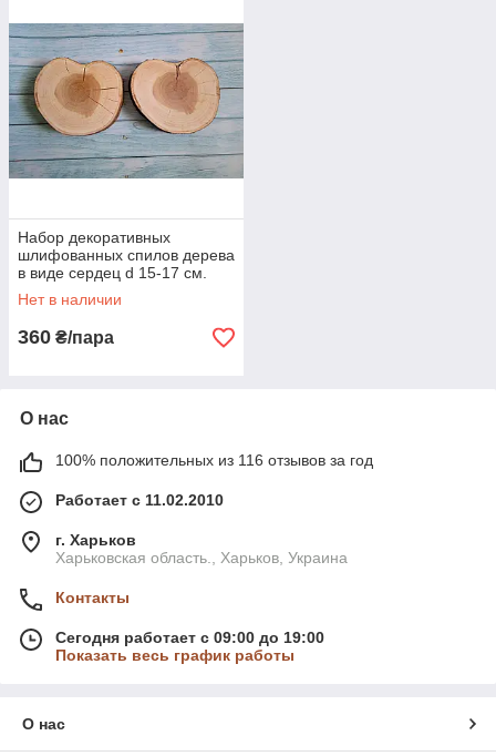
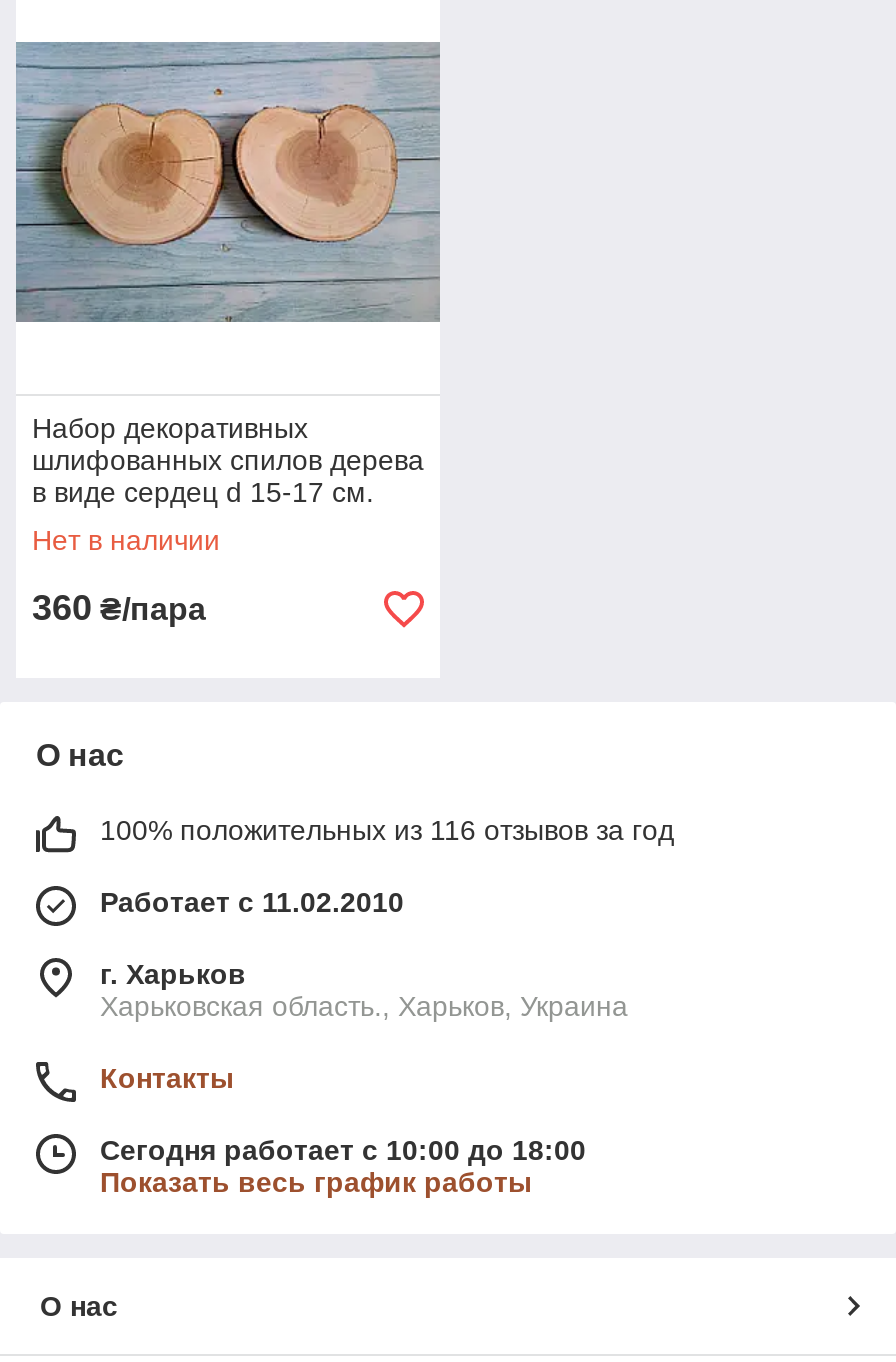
[55,629,324,646] Сегодня работает с 09:00 до 19:00 -> [100,1134,586,1166] Сегодня работает с 10:00 до 18:00

